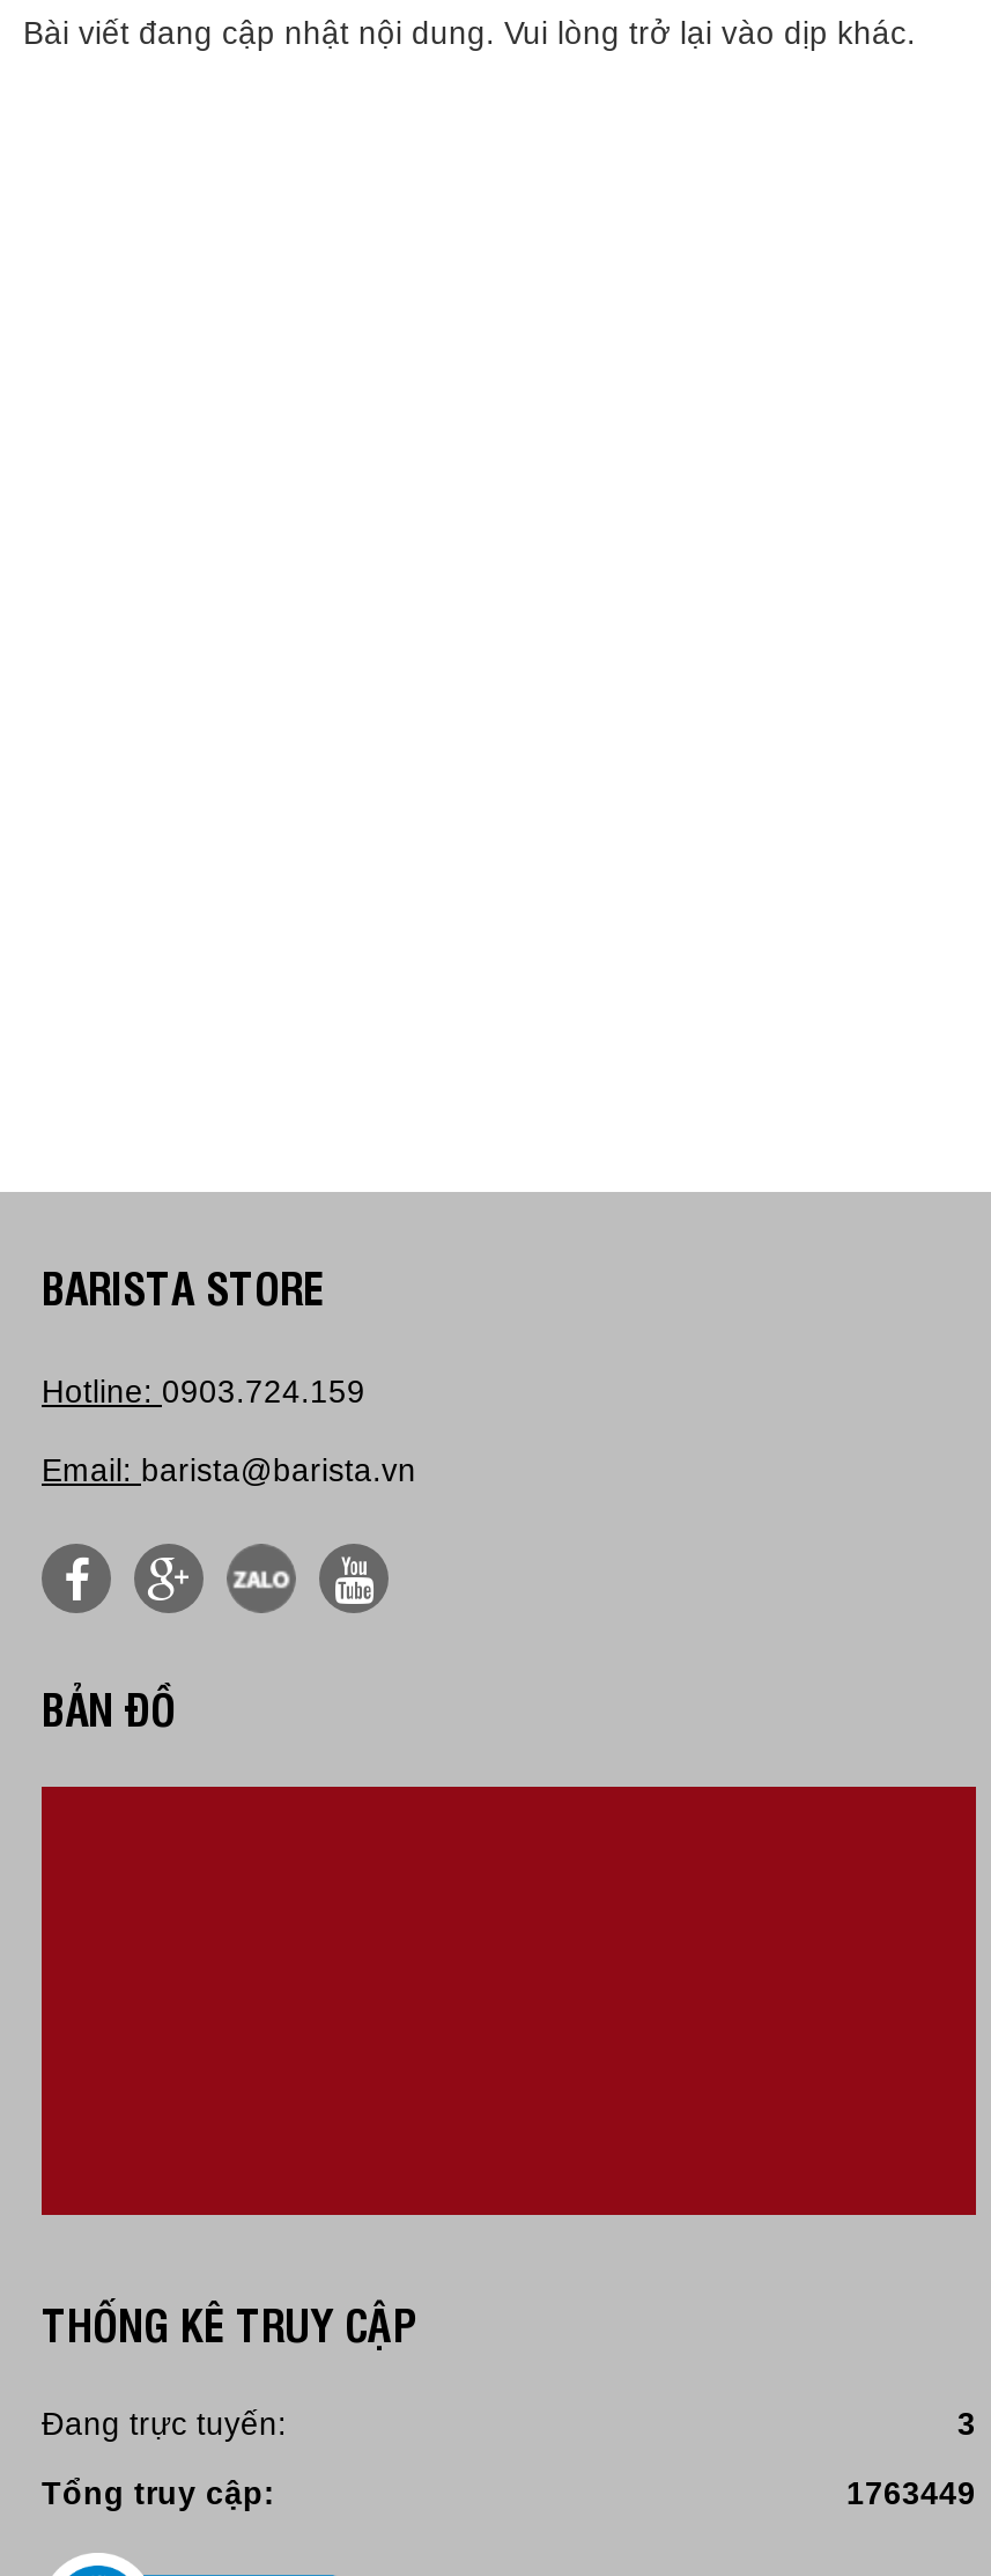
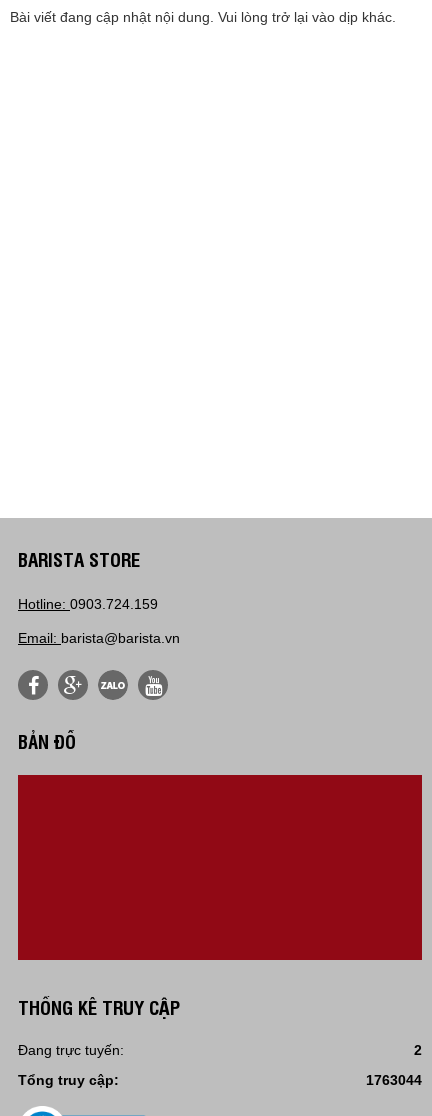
[957,2407,976,2442] 3 -> [414,1043,422,1058] 2
[846,2476,976,2511] 1763449 -> [366,1073,422,1088] 1763044

